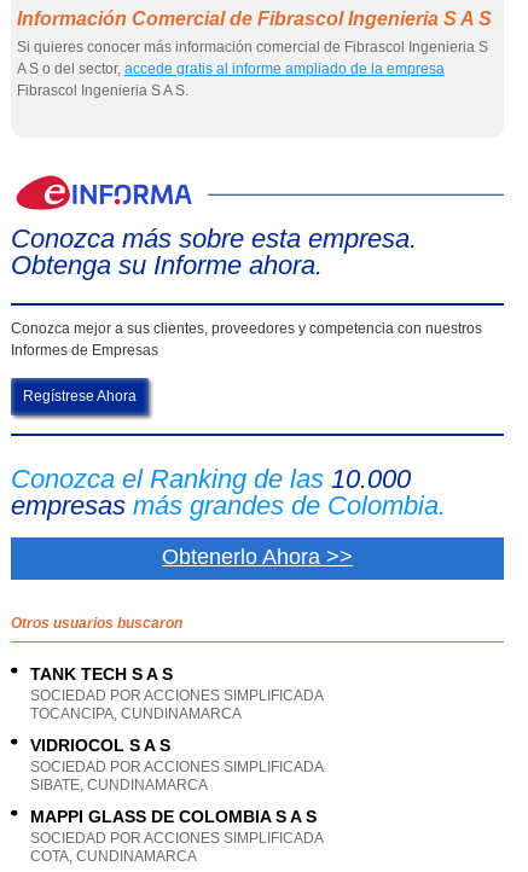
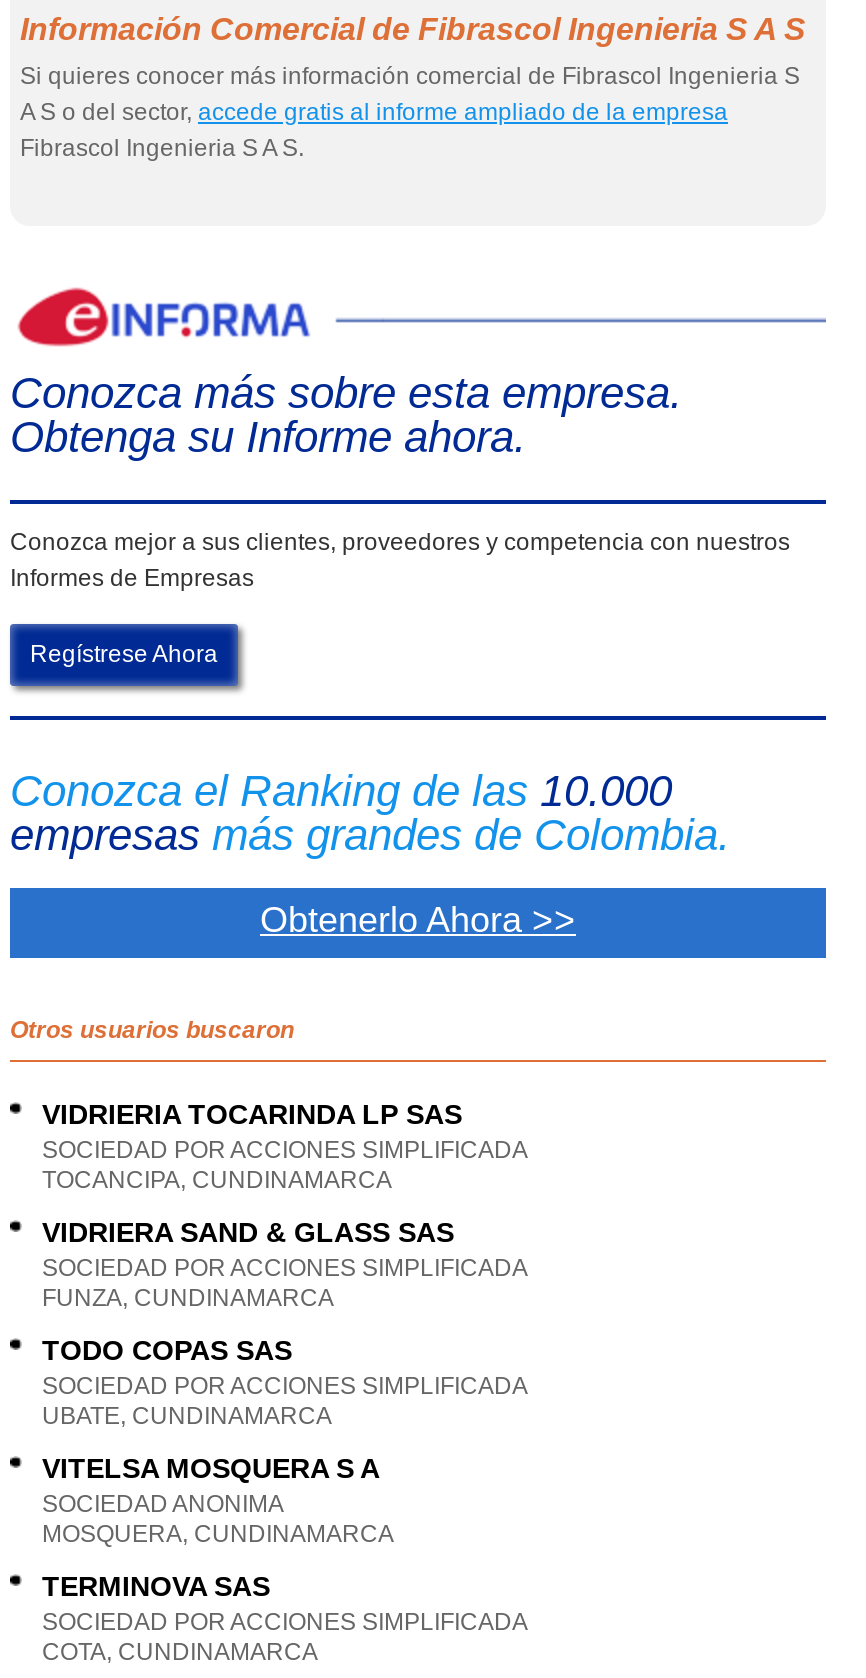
[30,664,173,684] TANK TECH S A S -> [42,1098,462,1130] VIDRIERIA TOCARINDA LP SAS
[30,736,170,755] VIDRIOCOL S A S -> [42,1216,454,1248] VIDRIERA SAND & GLASS SAS
[30,777,317,826] SIBATE, CUNDINAMARCA | MAPPI GLASS DE COLOMBIA S A S -> [42,1284,528,1602] FUNZA, CUNDINAMARCA | TODO COPAS SAS | SOCIEDAD POR ACCIONES SIMPLIFICADA | UBATE, CUNDINAMARCA | VITELSA MOSQUERA S A | SOCIEDAD ANONIMA | MOSQUERA, CUNDINAMARCA | TERMINOVA SAS

